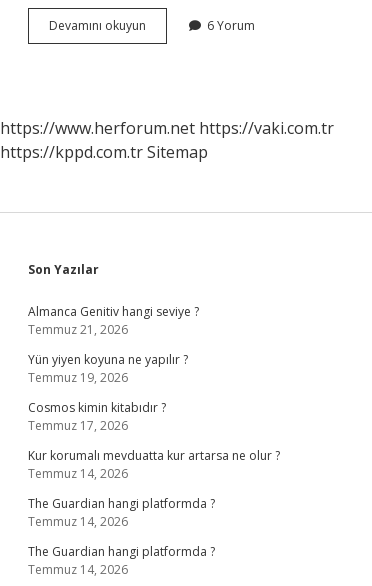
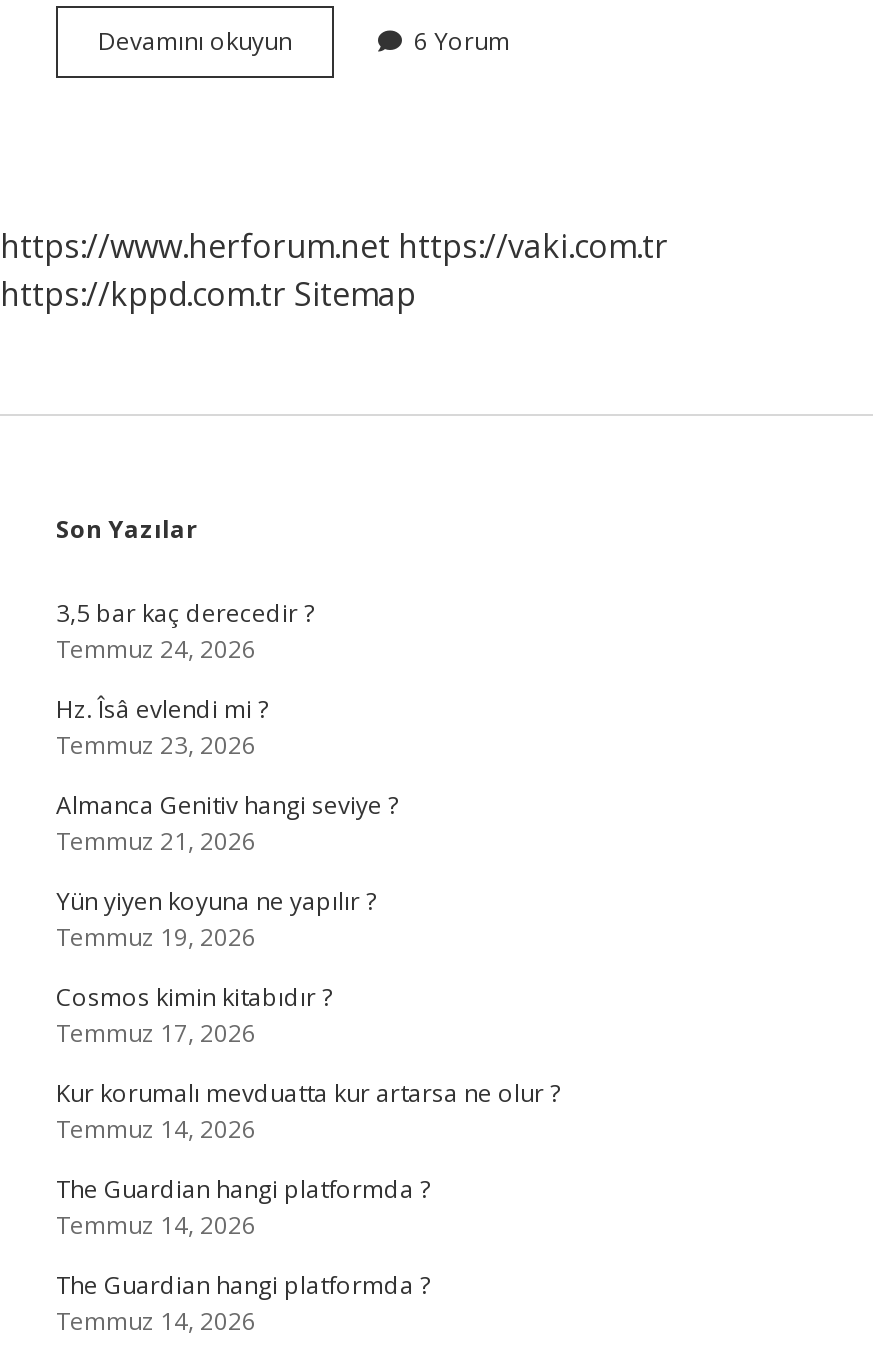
none -> [56,596,314,762] 3,5 bar kaç derecedir ? | Temmuz 24, 2026 | Hz. Îsâ evlendi mi ? | Temmuz 23, 2026

